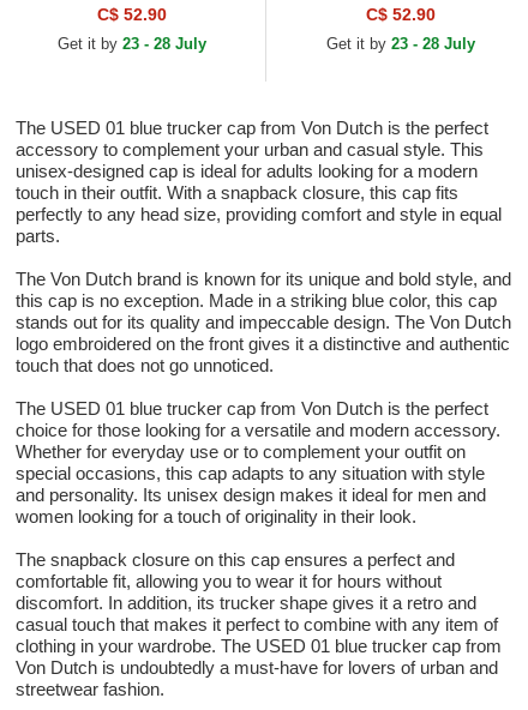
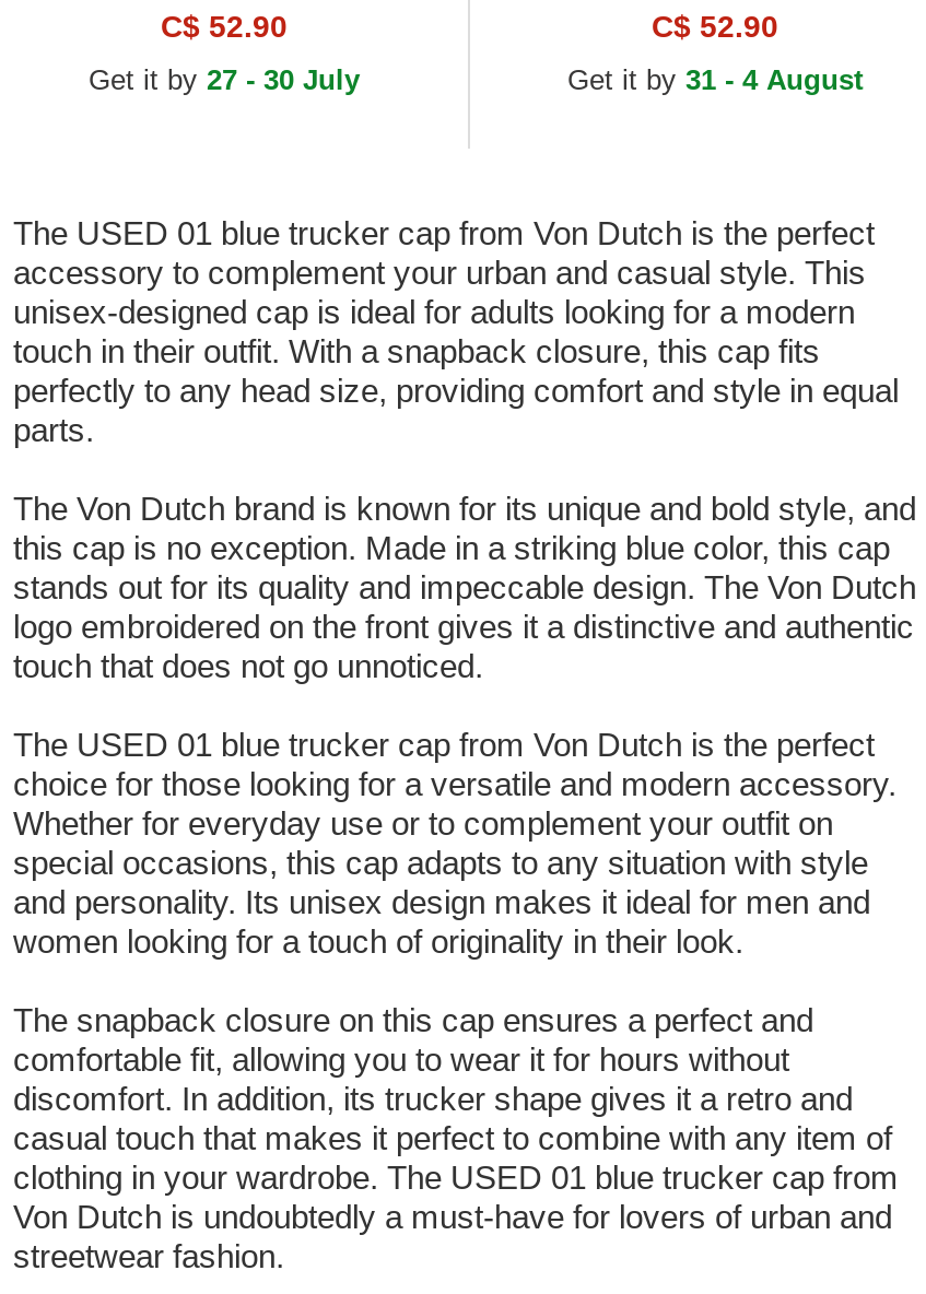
[57,35,206,53] Get it by 23 - 28 July -> [89,64,360,97] Get it by 27 - 30 July
[326,35,475,53] Get it by 23 - 28 July -> [567,64,863,97] Get it by 31 - 4 August

